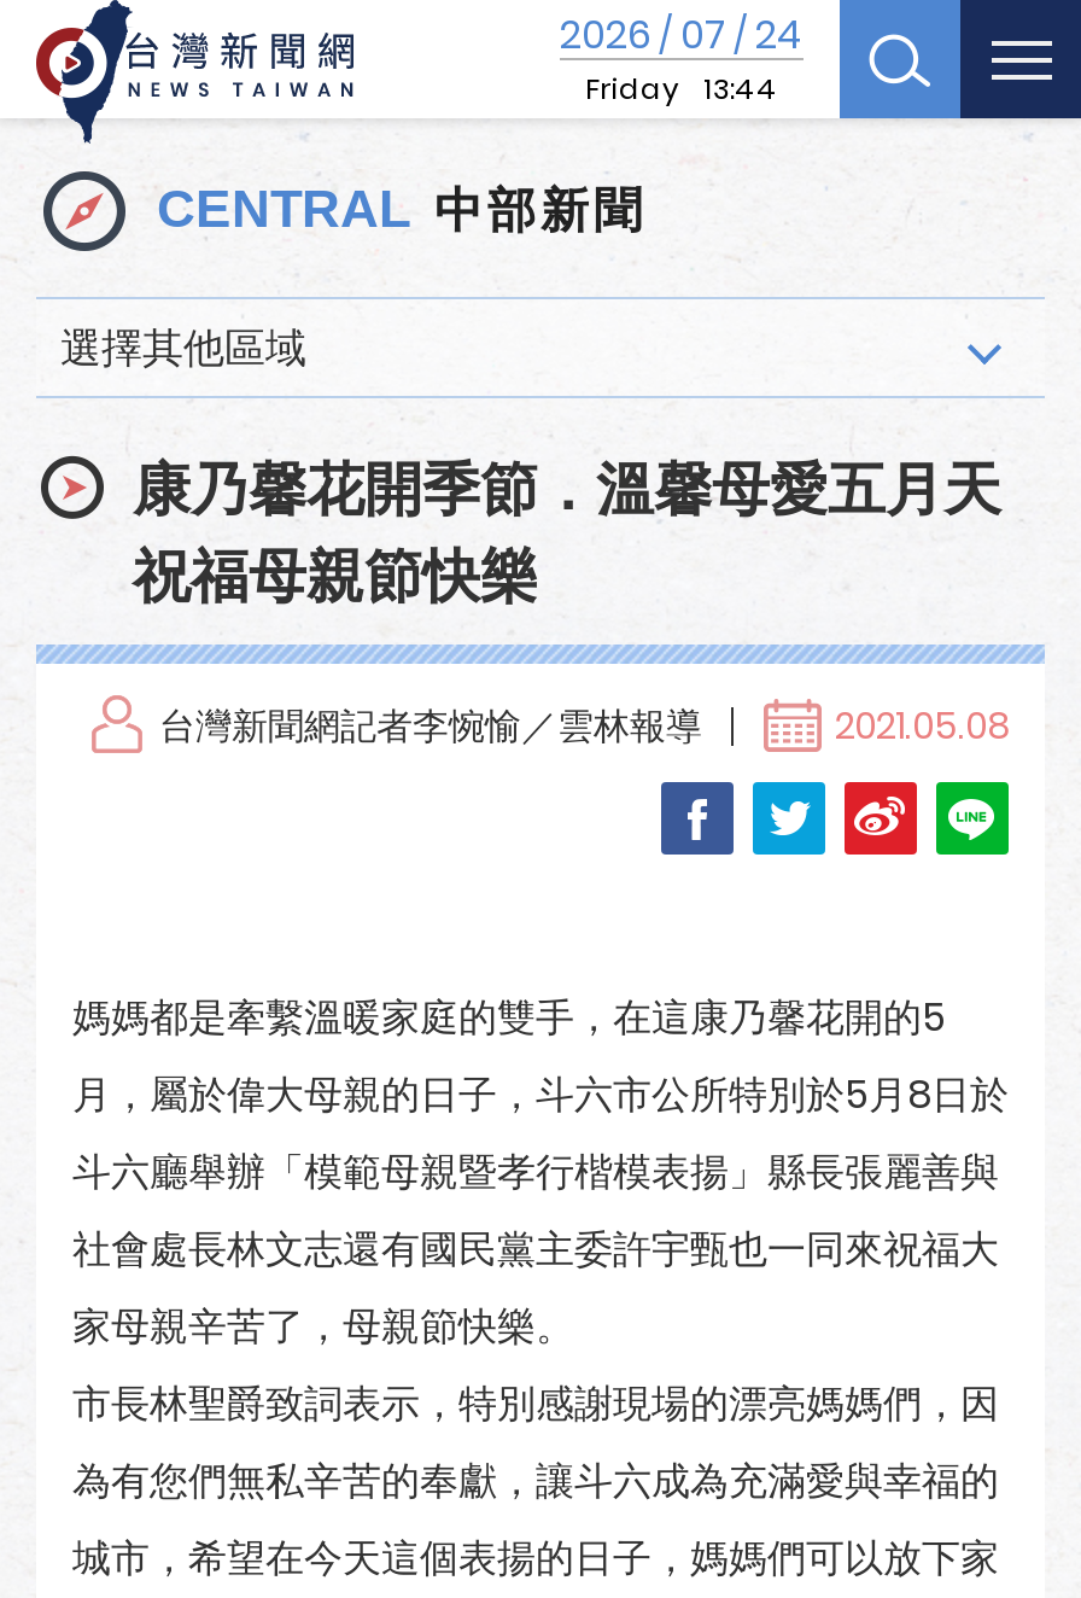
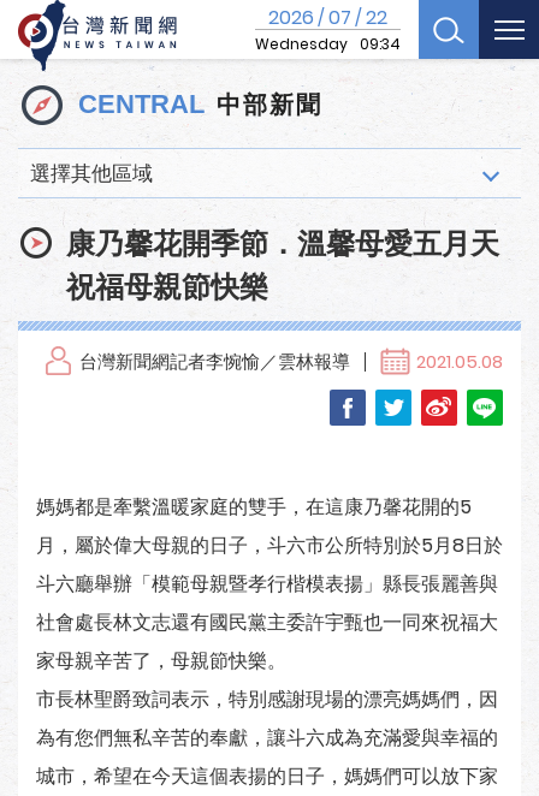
[560,7,804,109] 2026 / 07 / 24 | Friday 13:44 -> [255,4,401,54] 2026 / 07 / 22 | Wednesday 09:34

